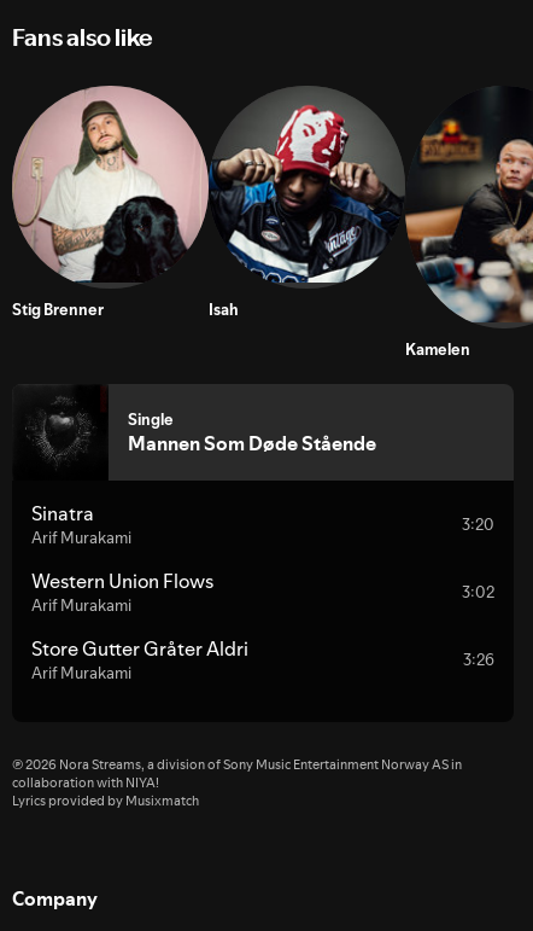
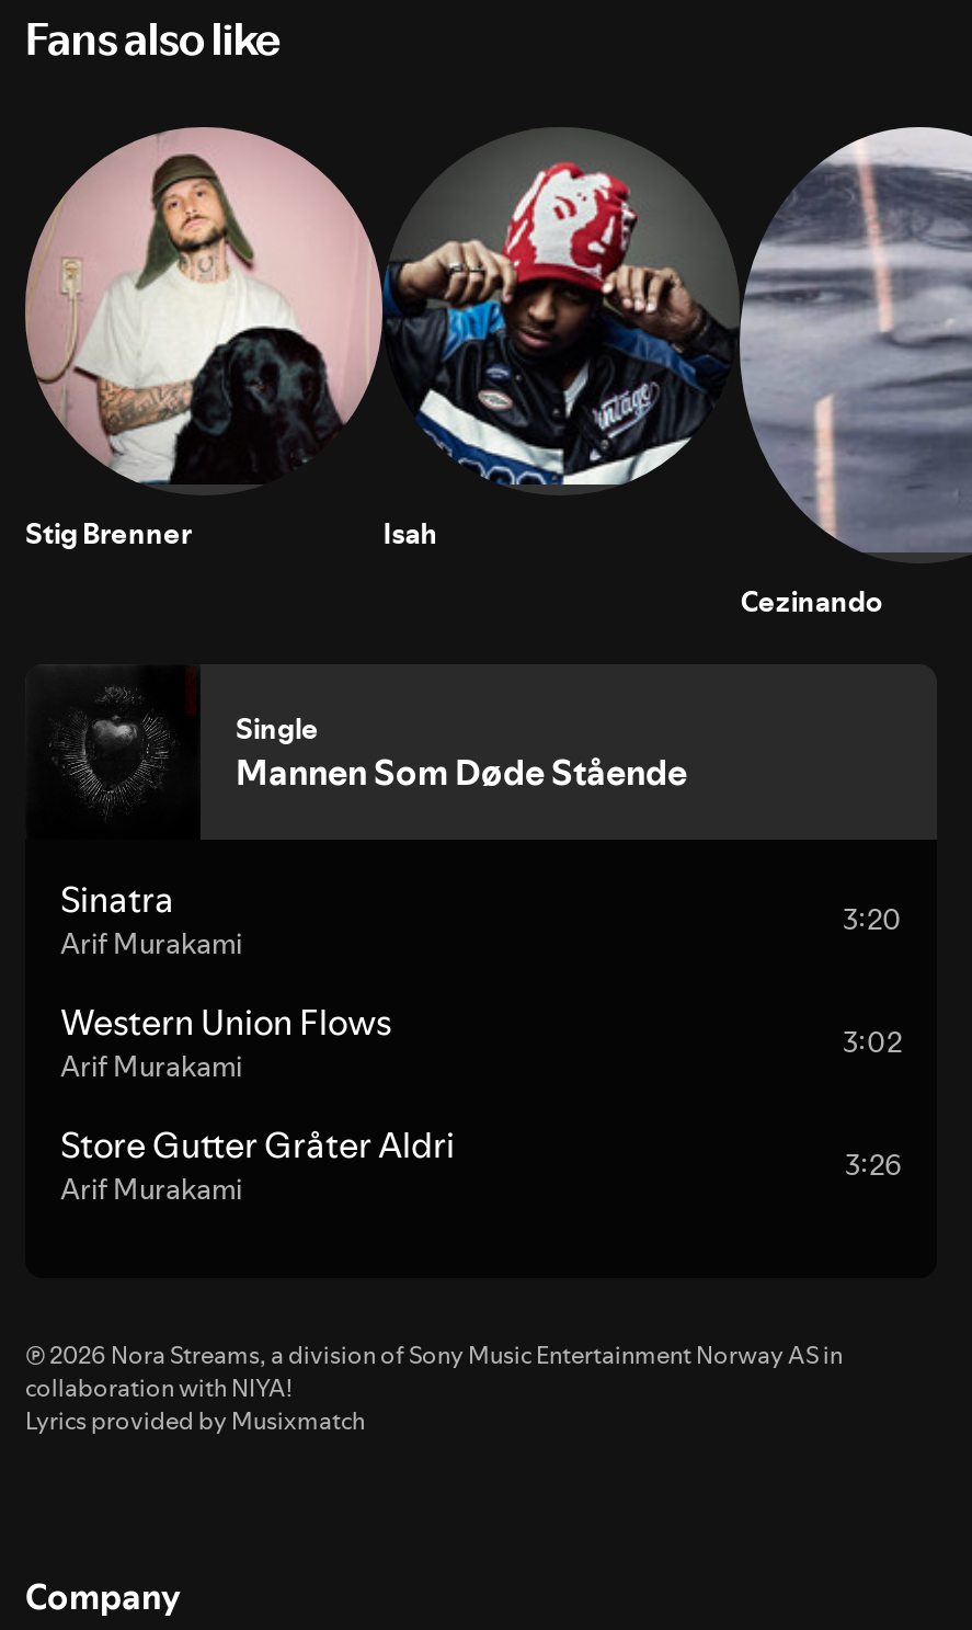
[405,86,529,360] [image] | Kamelen -> [737,125,965,619] [image] | Cezinando

